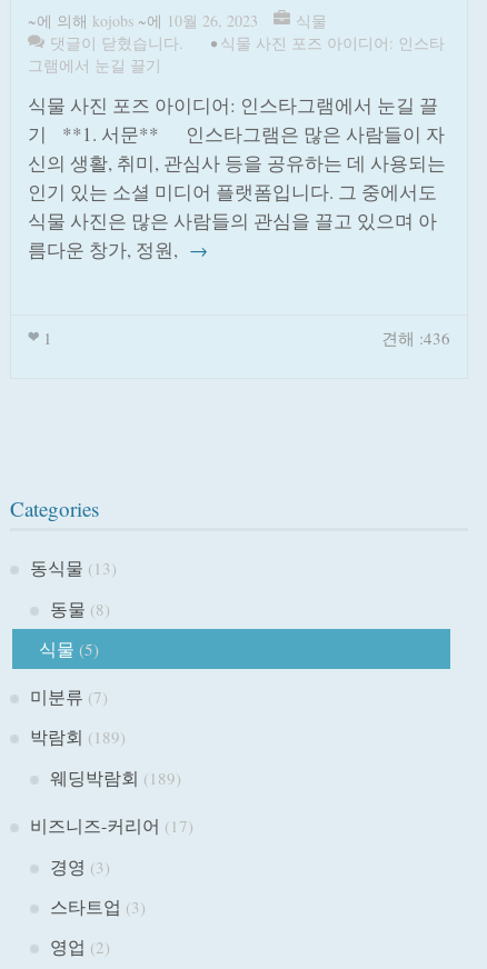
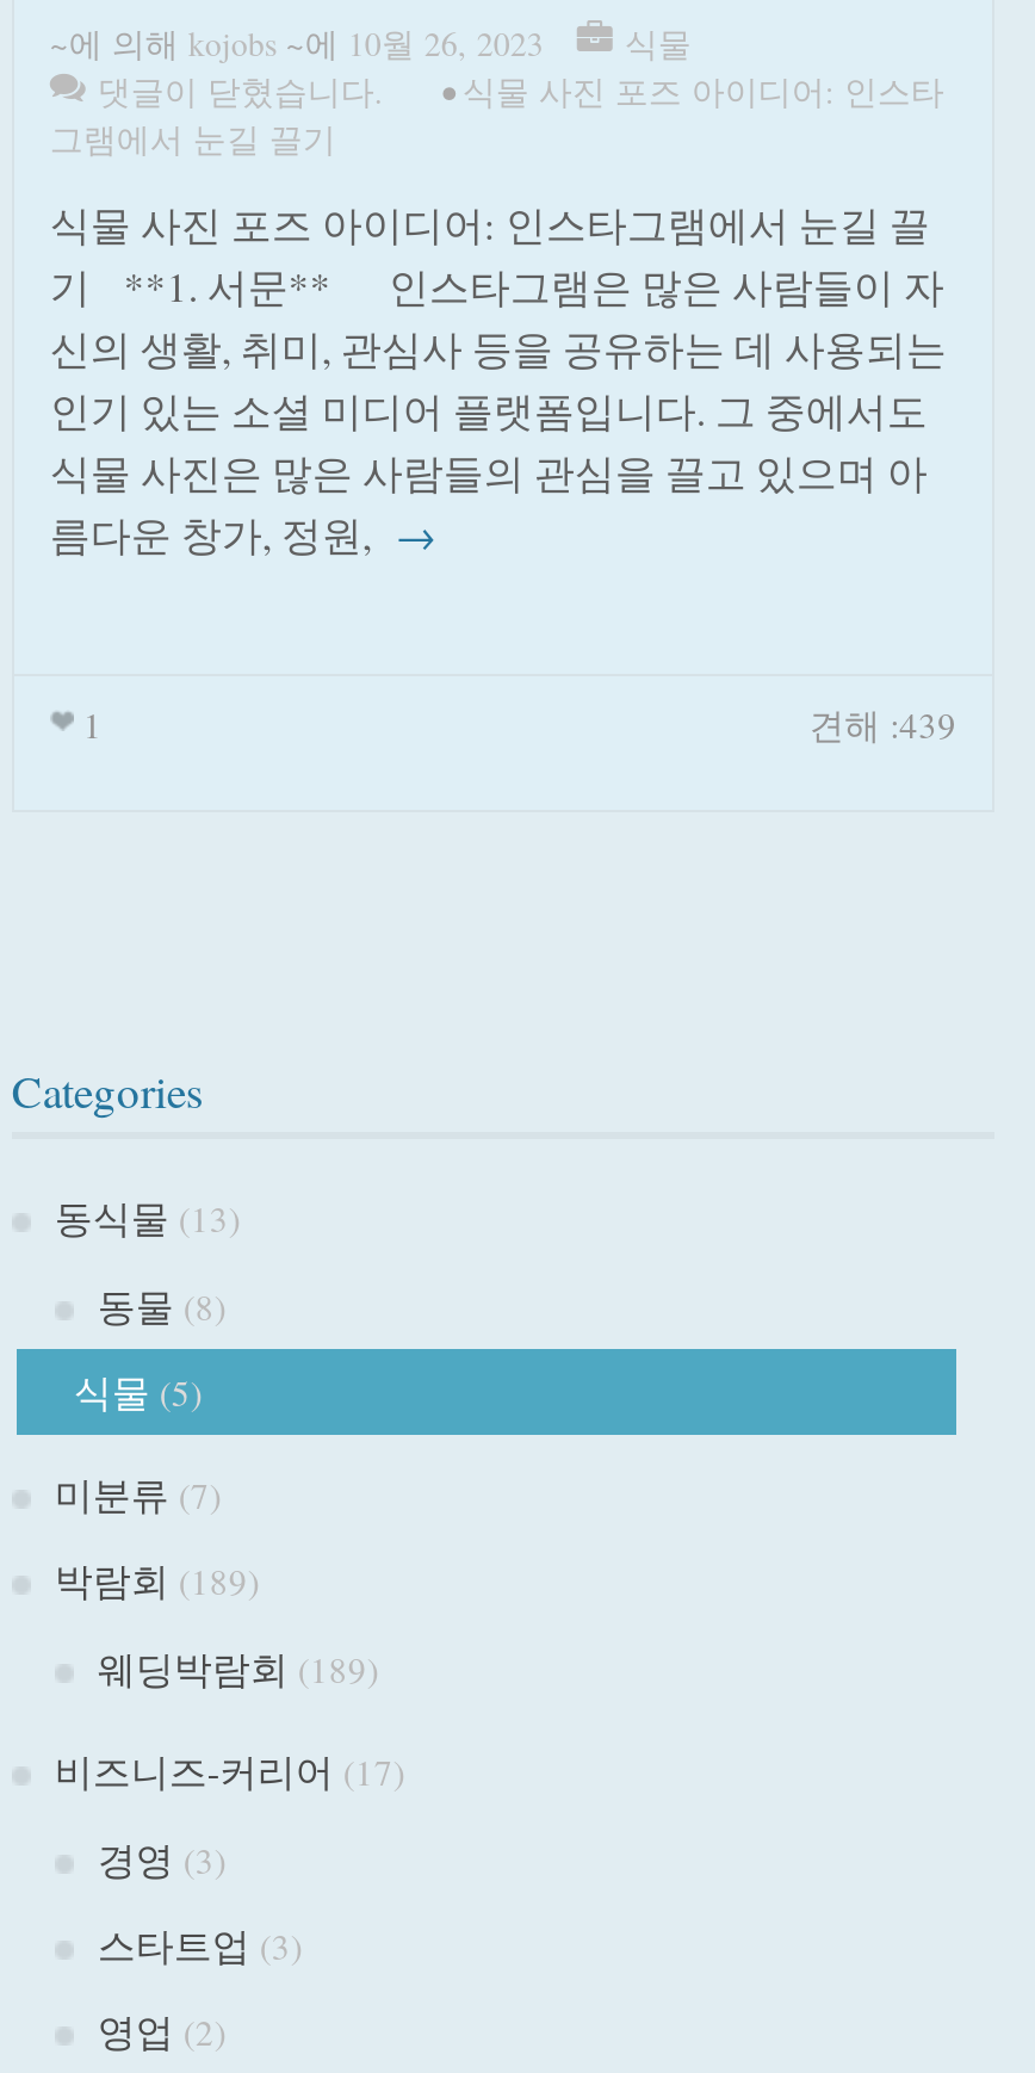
[381,327,450,349] 견해 :436 -> [809,700,957,748] 견해 :439

